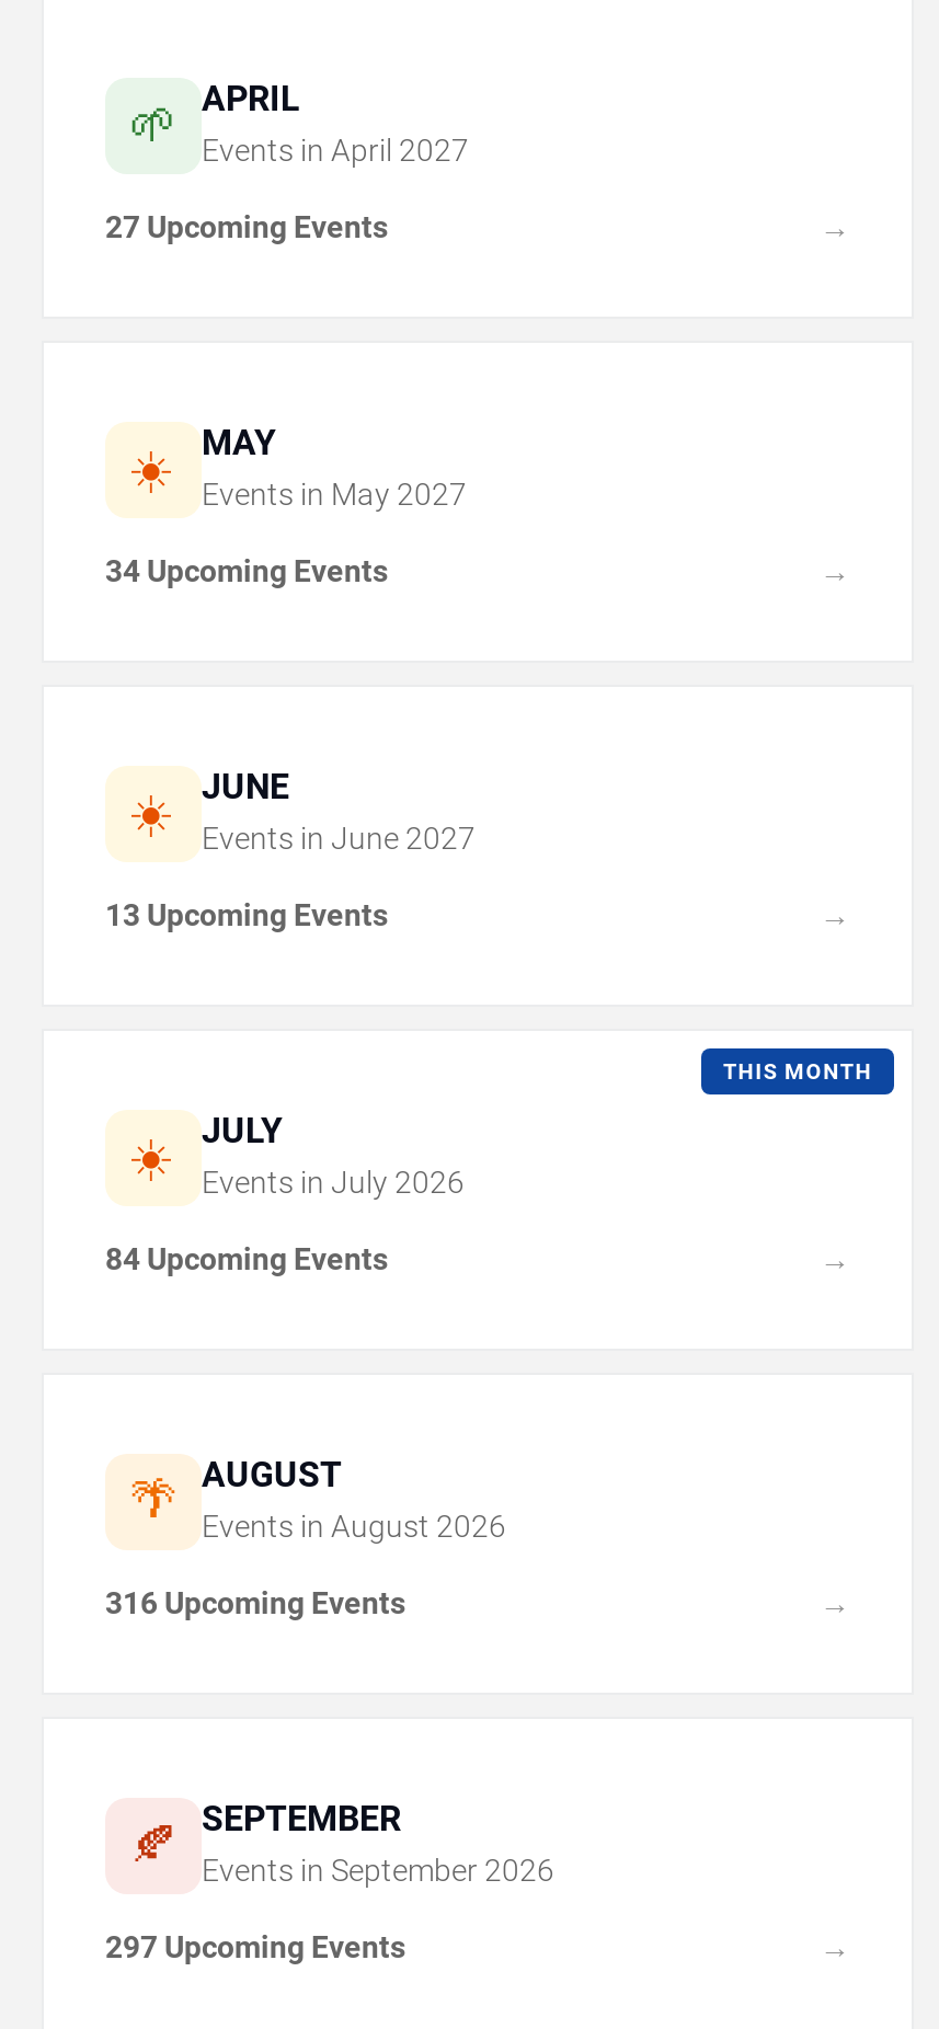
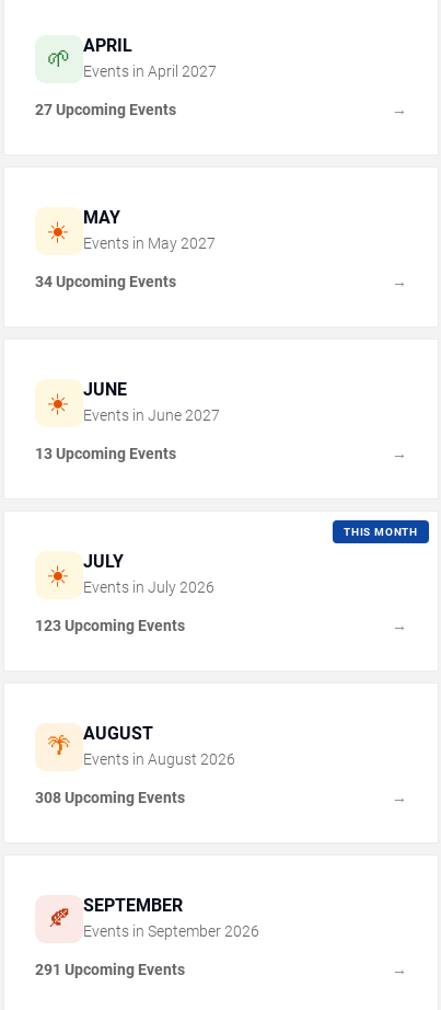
[105,1240,388,1275] 84 Upcoming Events -> [35,616,185,634] 123 Upcoming Events
[105,1584,405,1619] 316 Upcoming Events -> [35,788,185,806] 308 Upcoming Events
[105,1928,405,1963] 297 Upcoming Events -> [35,960,185,978] 291 Upcoming Events

